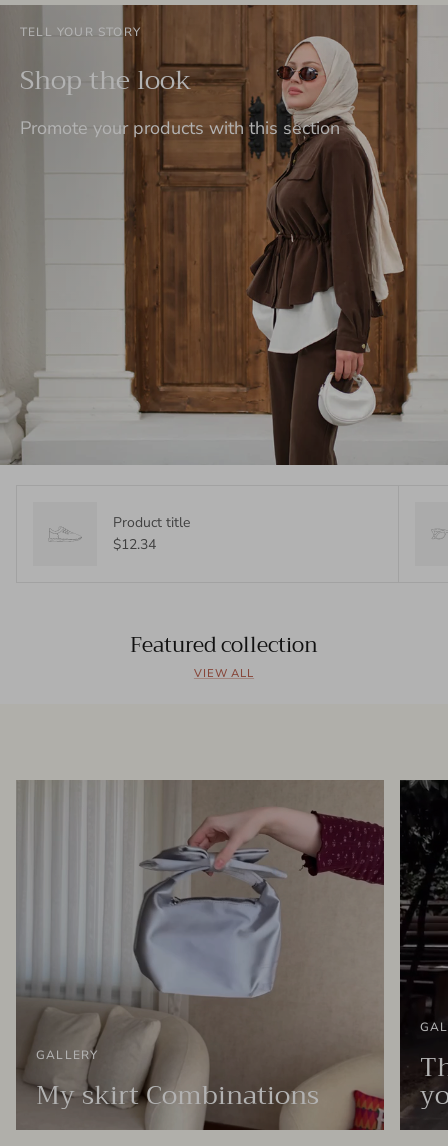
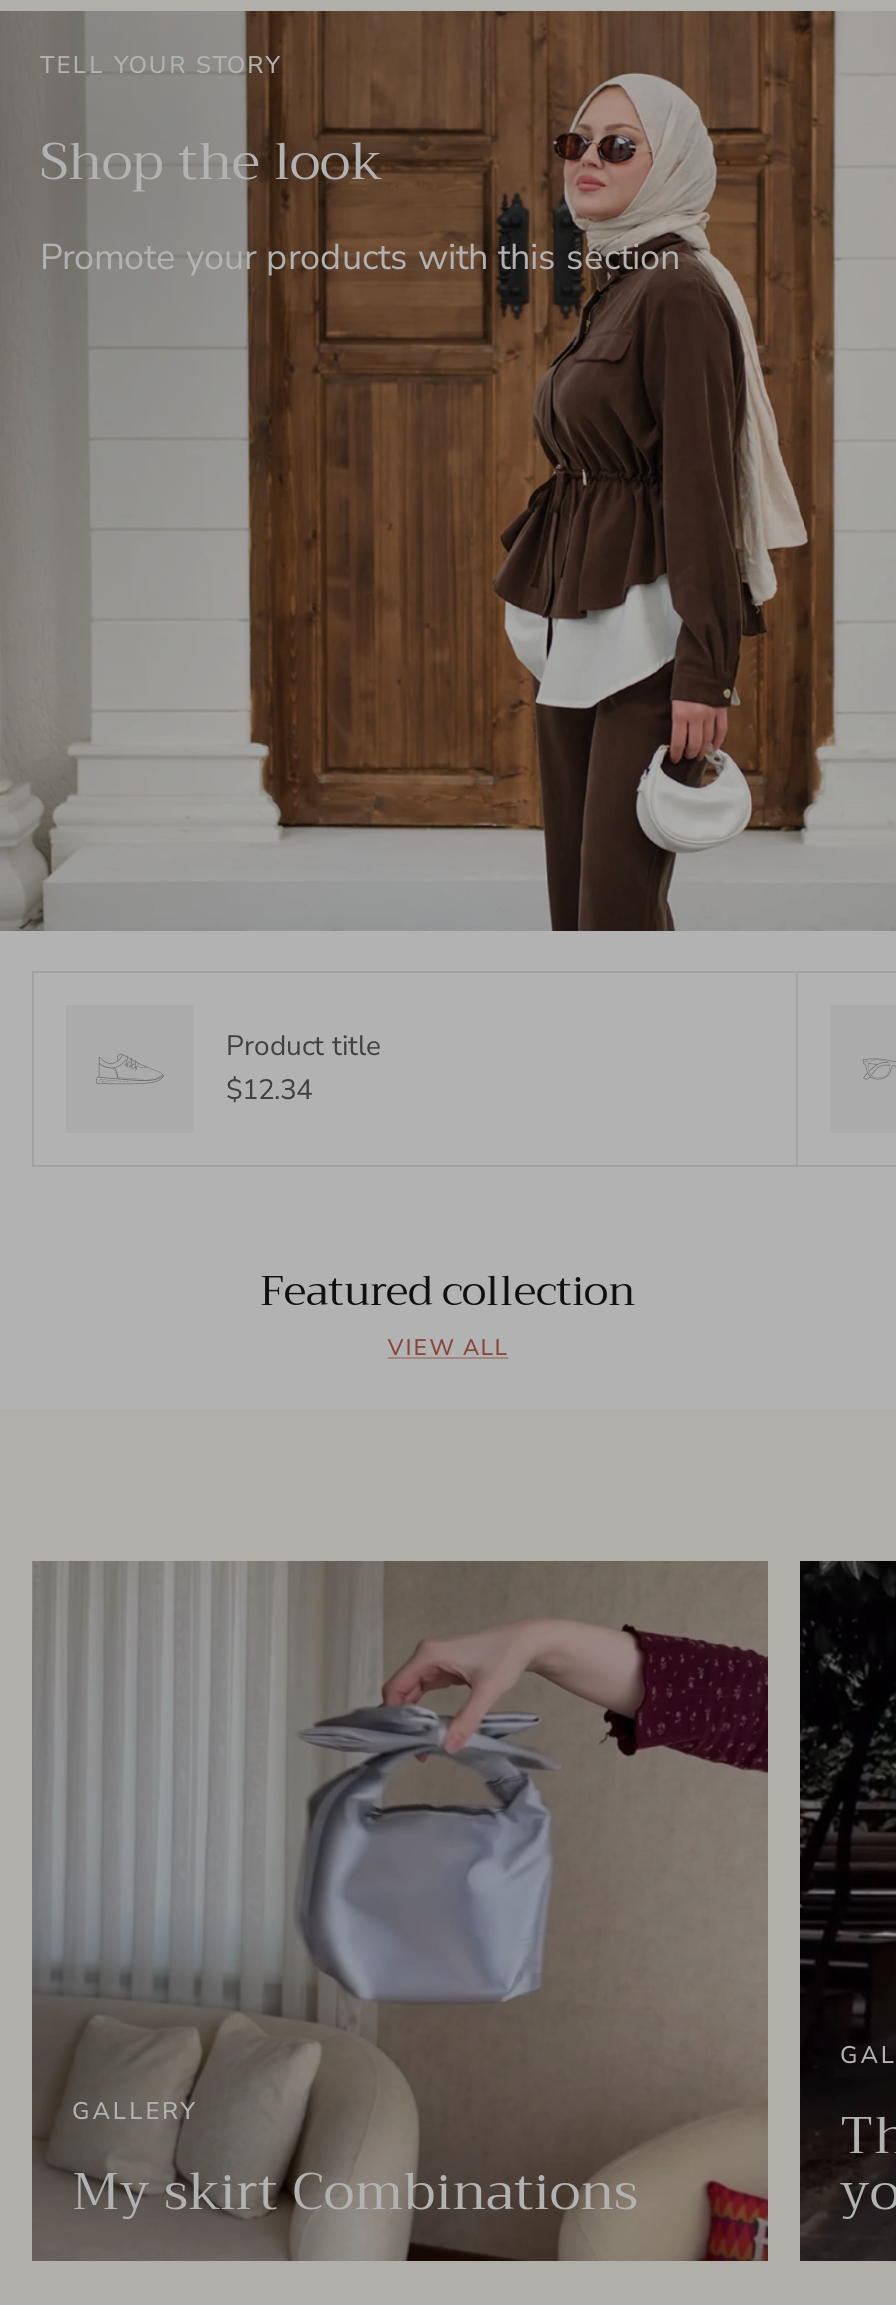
[133,821,287,998] [image] -> [266,1645,572,1999] [image]

